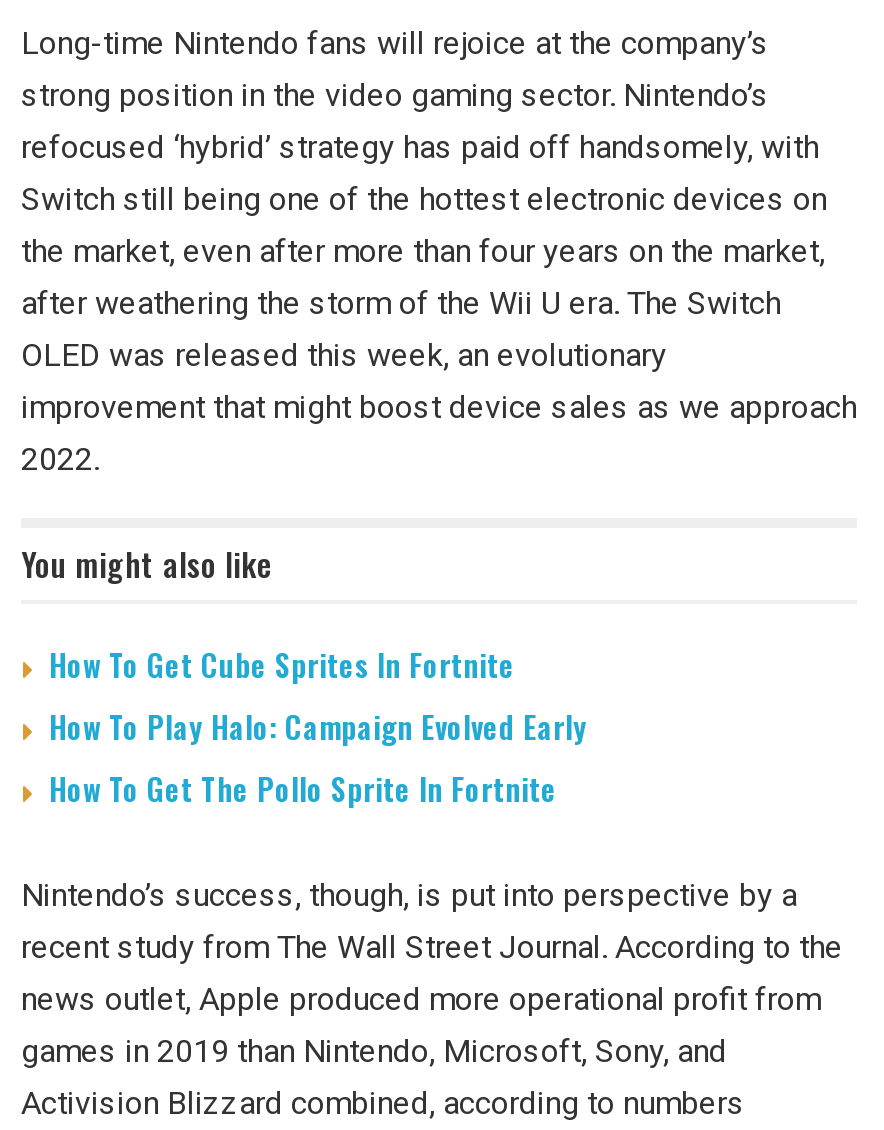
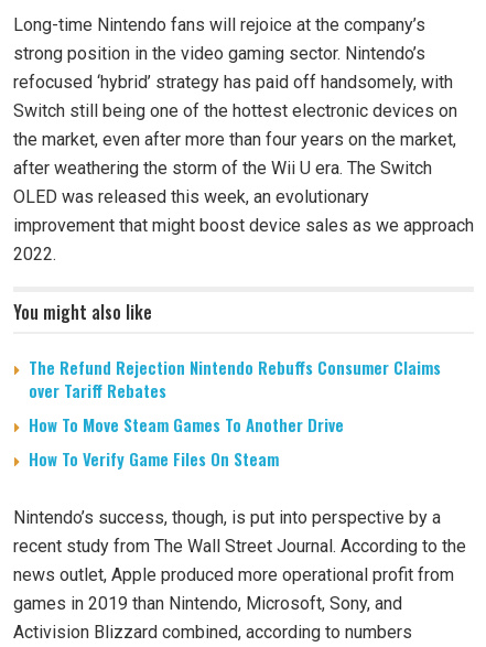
[49,641,587,809] How To Get Cube Sprites In Fortnite | How To Play Halo: Campaign Evolved Early | How To Get The Pollo Sprite In Fortnite -> [29,355,441,470] The Refund Rejection Nintendo Rebuffs Consumer Claims | over Tariff Rebates | How To Move Steam Games To Another Drive | How To Verify Game Files On Steam

